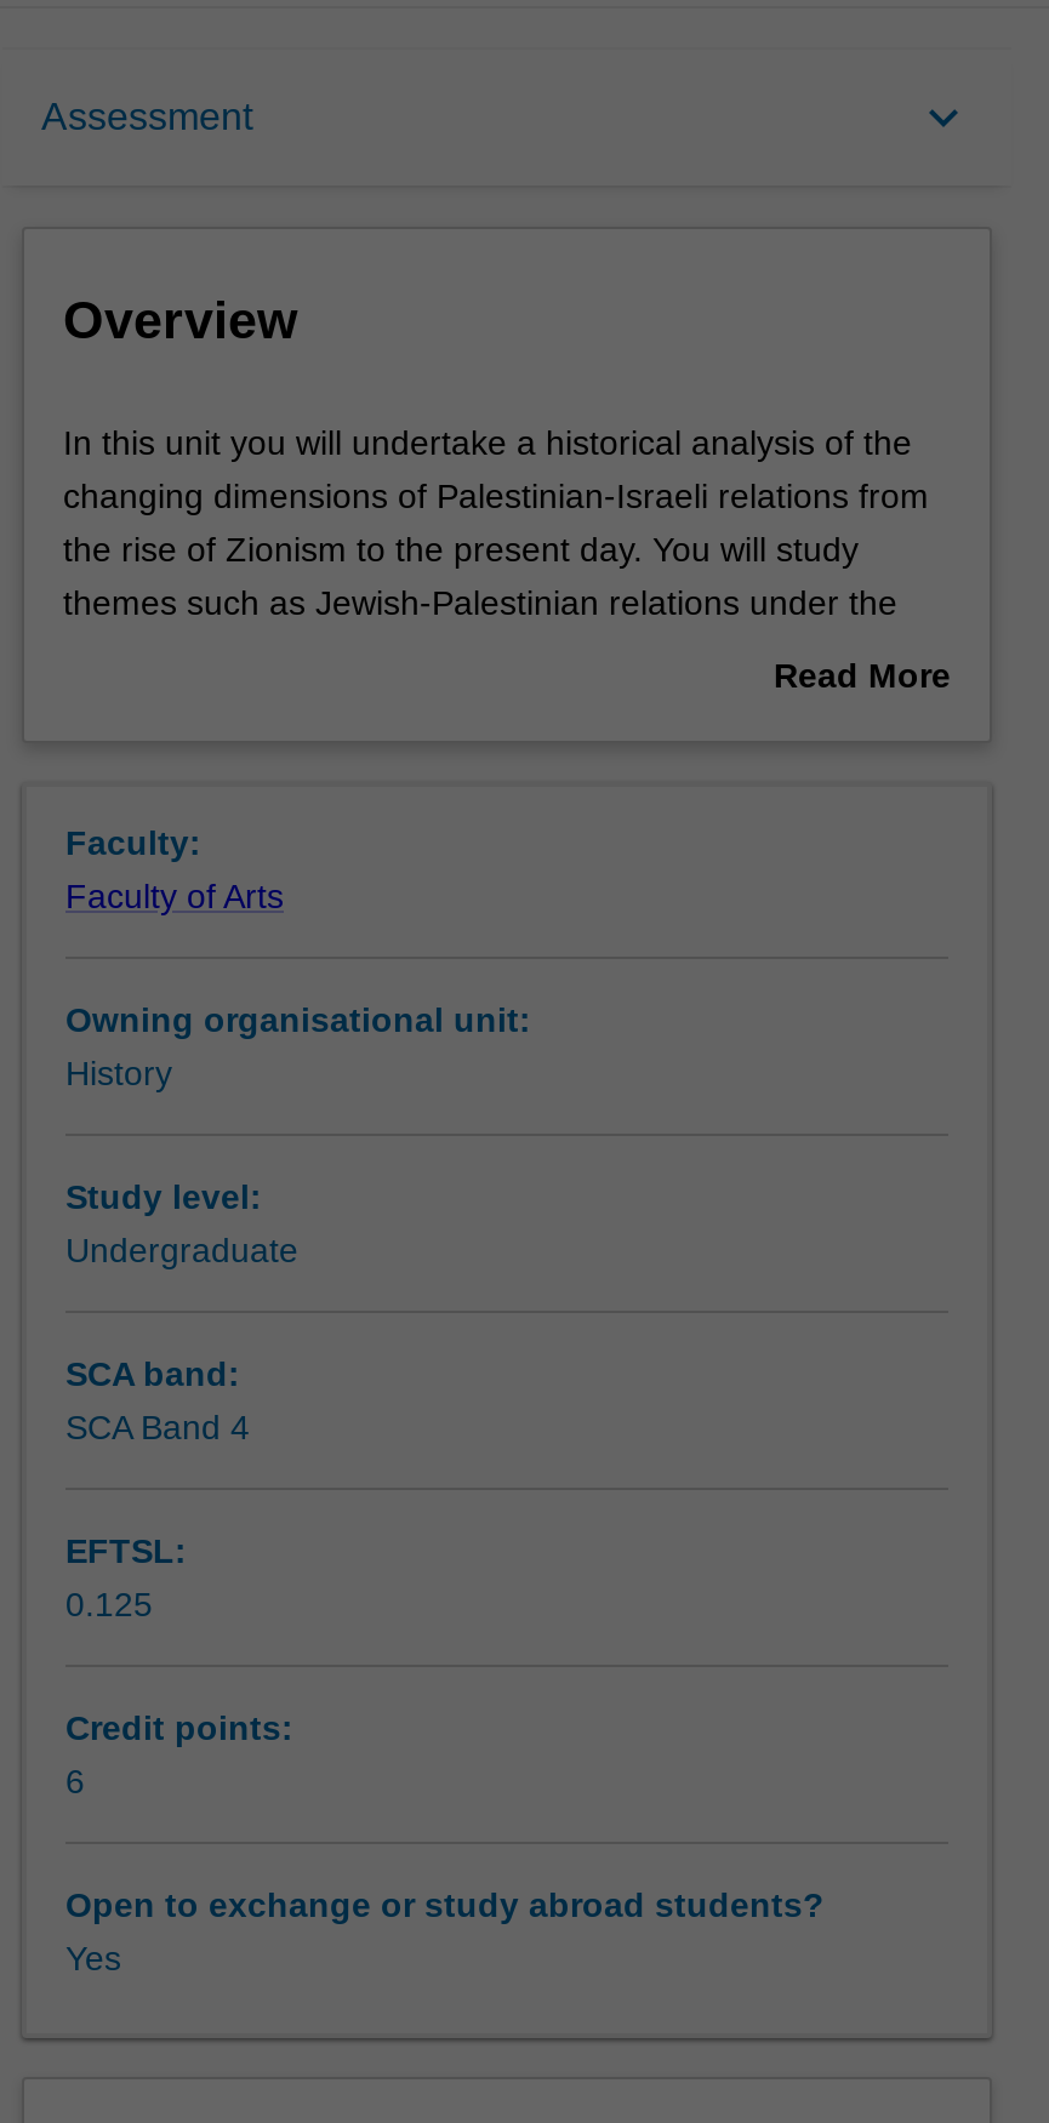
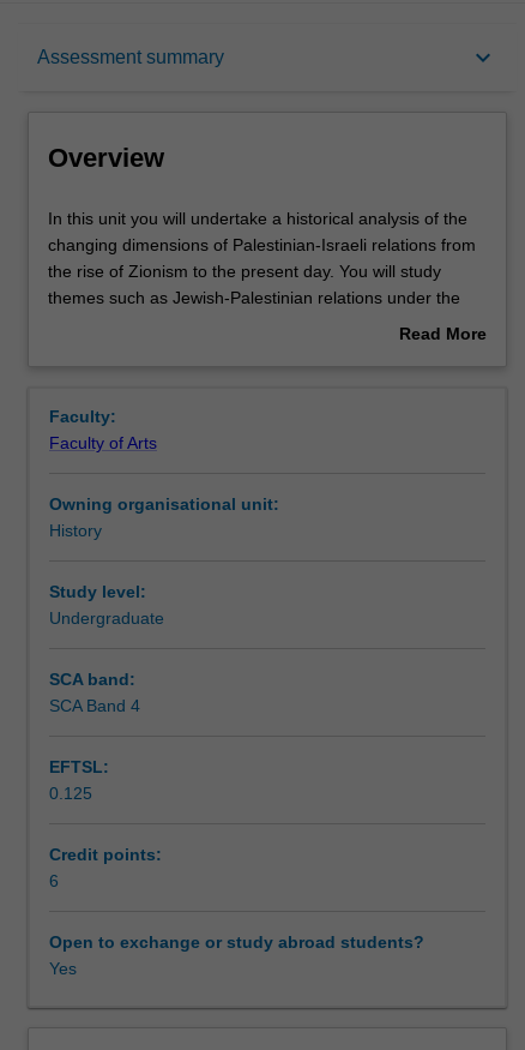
[41,95,252,137] Assessment -> [37,47,224,67] Assessment summary

